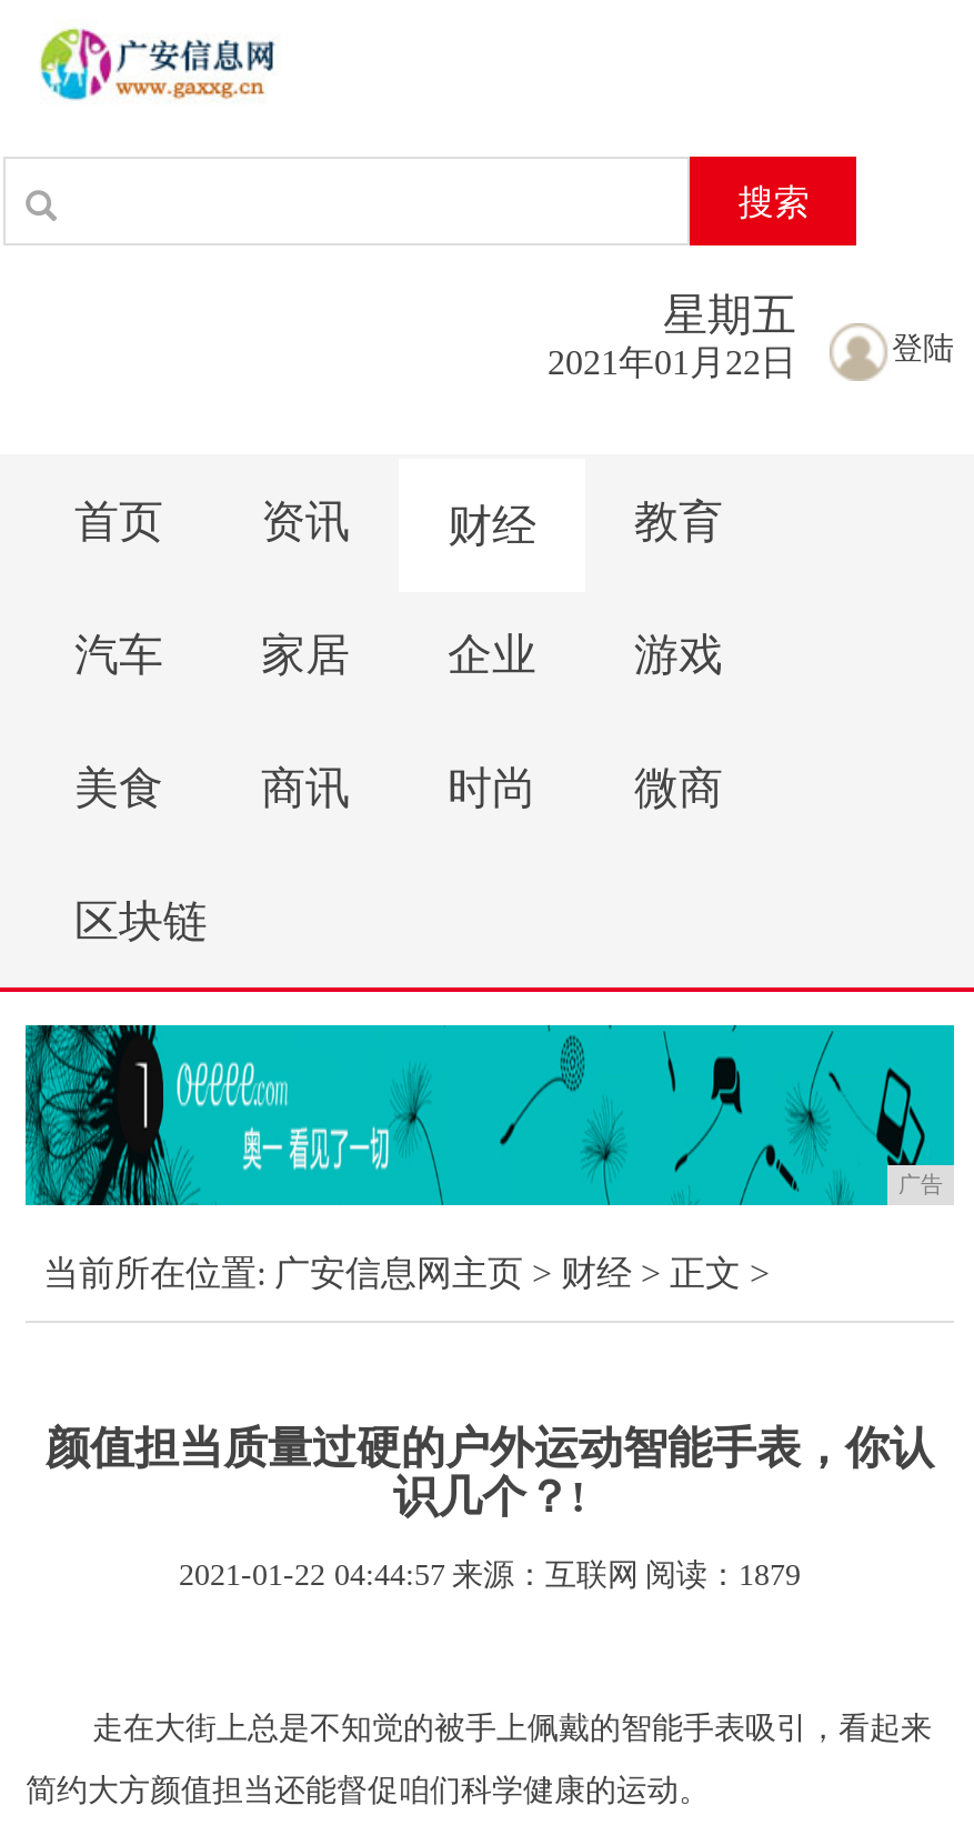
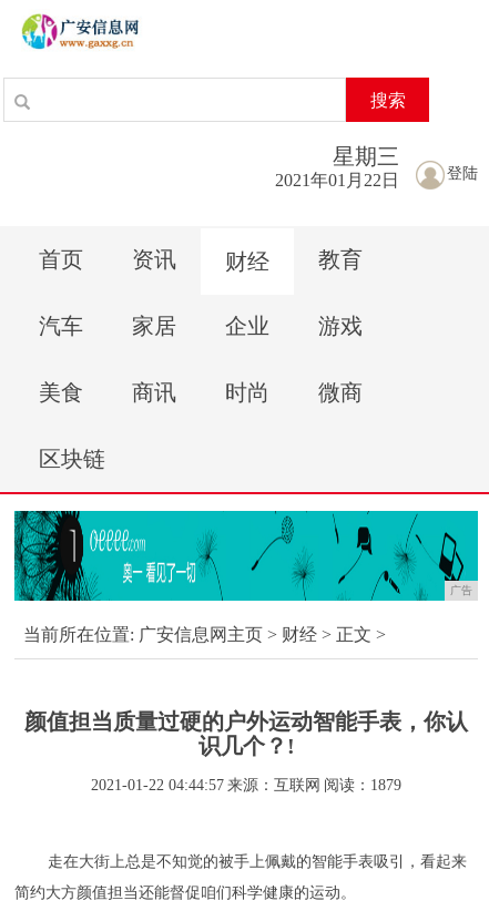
[663,290,796,339] 星期五 -> [333,144,399,168] 星期三

